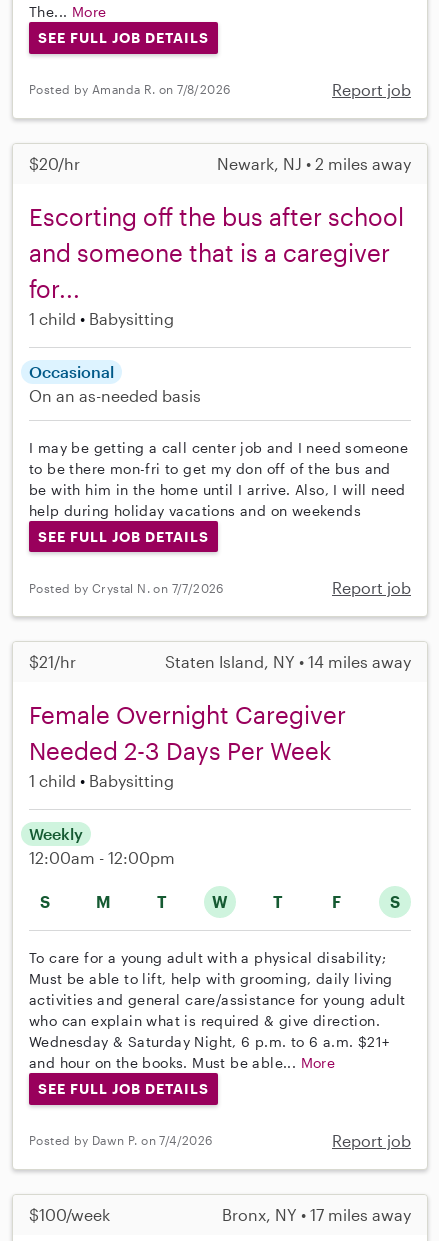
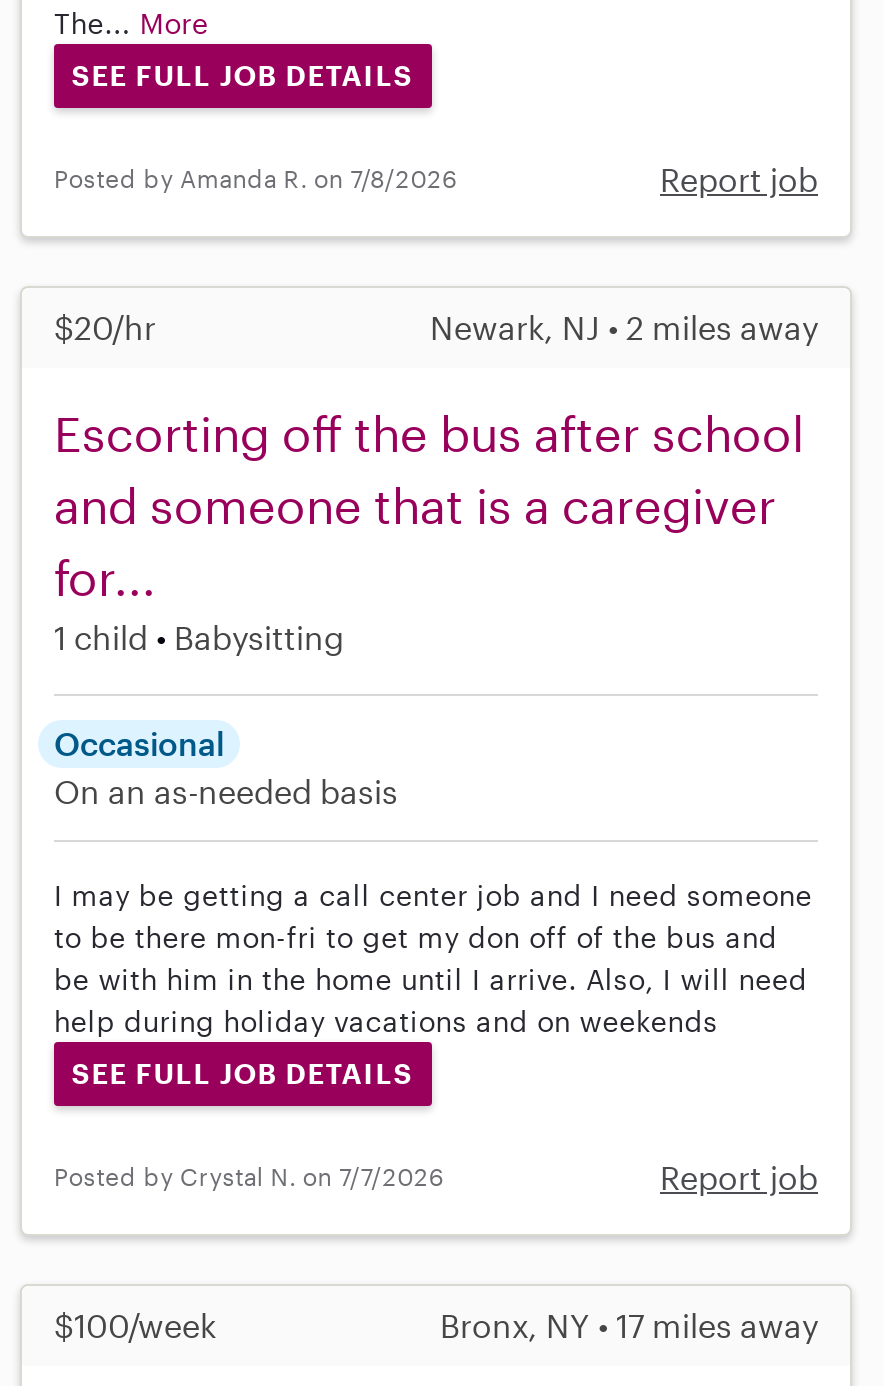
[29,652,411,790] $21/hr | Staten Island, NY • 14 miles away | Female Overnight Caregiver | Needed 2-3 Days Per Week | 1 child | Babysitting -> none
[29,824,175,867] Weekly | 12:00am - 12:00pm -> none
[40,892,400,911] S | M | T | W | T | F | S -> none
[29,949,411,1150] To care for a young adult with a physical disability; | Must be able to lift, help with grooming, daily living | activities and general care/assistance for young adult | who can explain what is required & give direction. | Wednesday & Saturday Night, 6 p.m. to 6 a.m. $21+ | and hour on the books. Must be able... More | SEE FULL JOB DETAILS | Posted by Dawn P. on 7/4/2026 | Report job -> none

